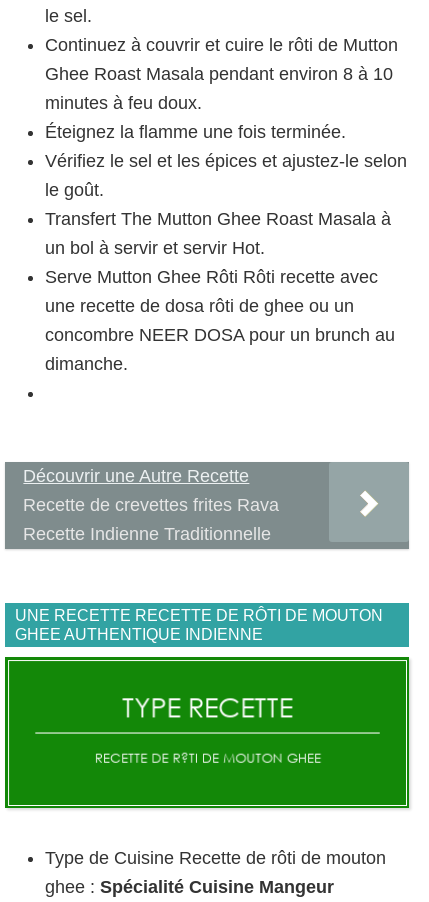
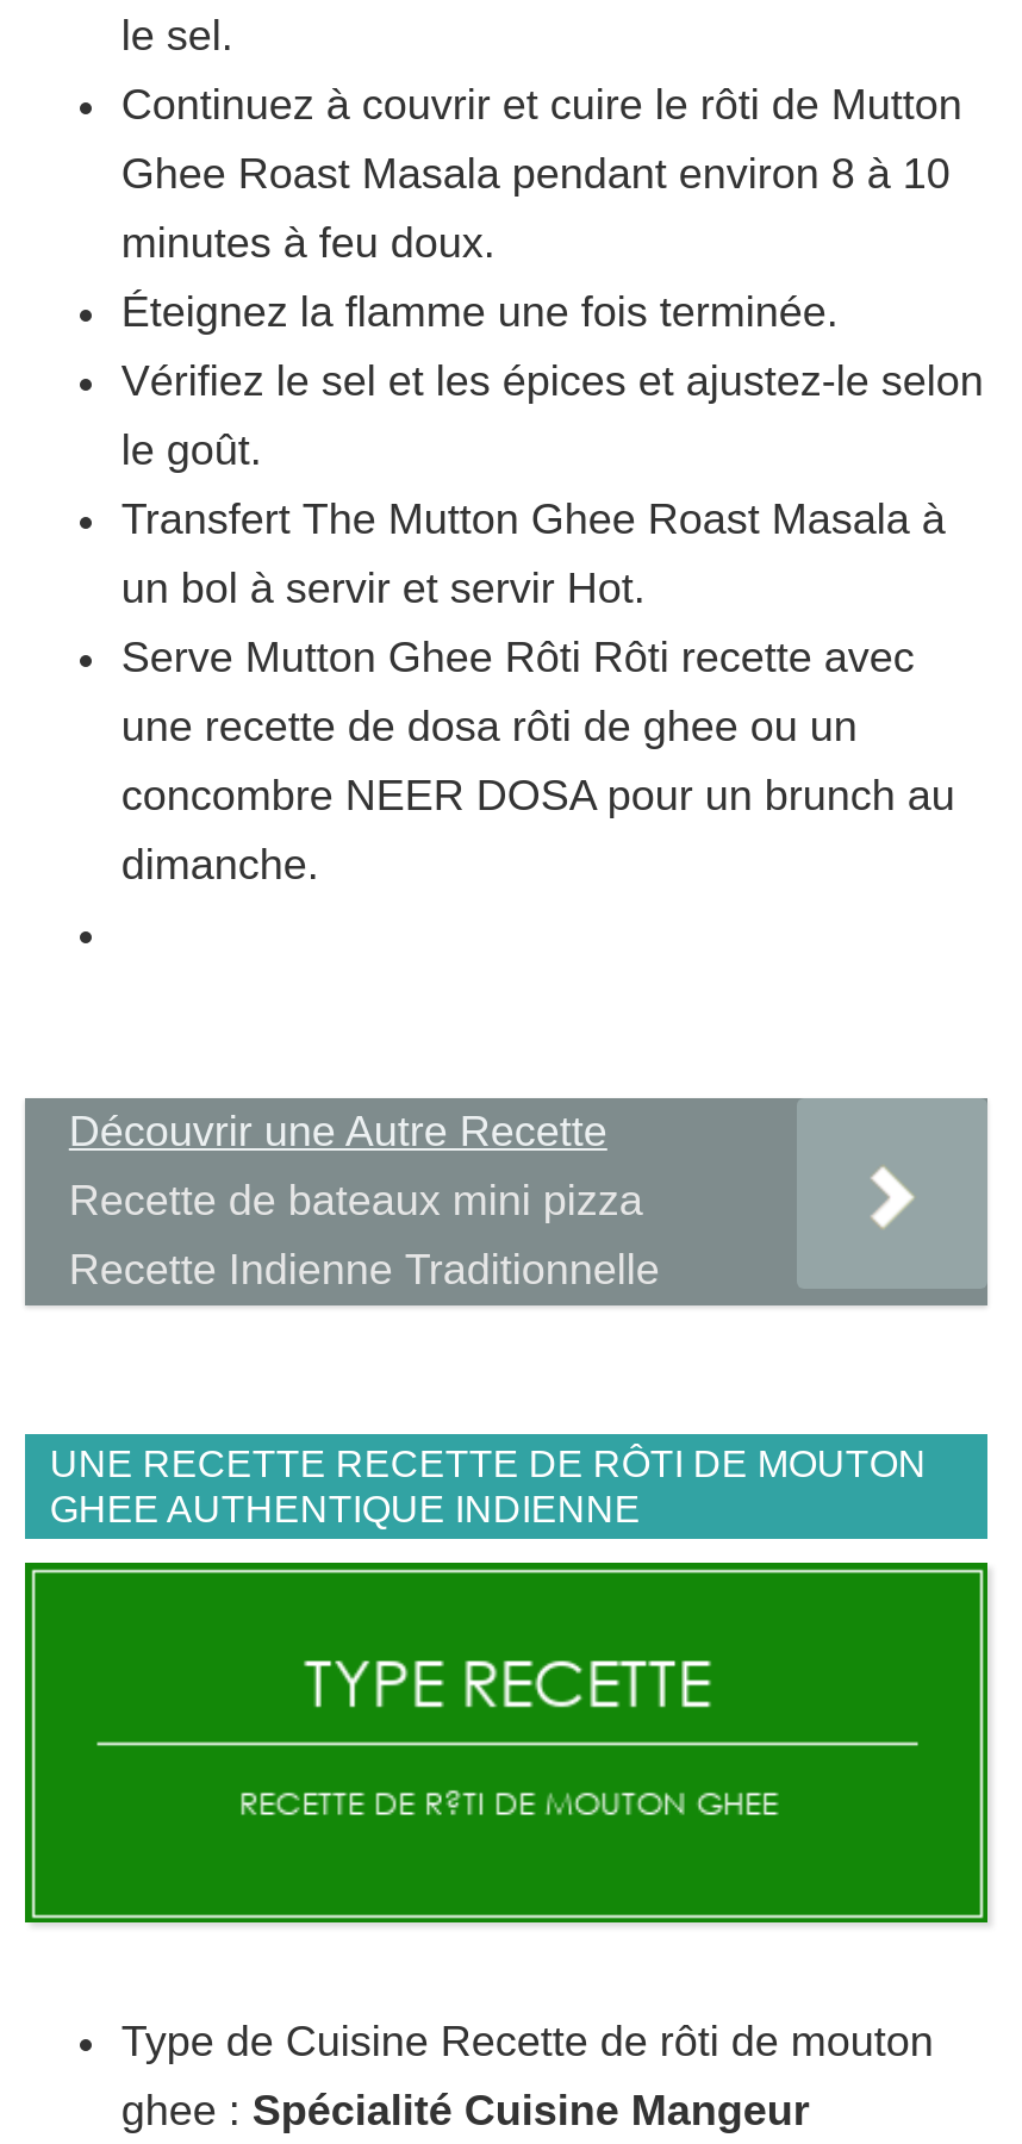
[23,494,279,514] Recette de crevettes frites Rava -> [69,1176,643,1223] Recette de bateaux mini pizza

